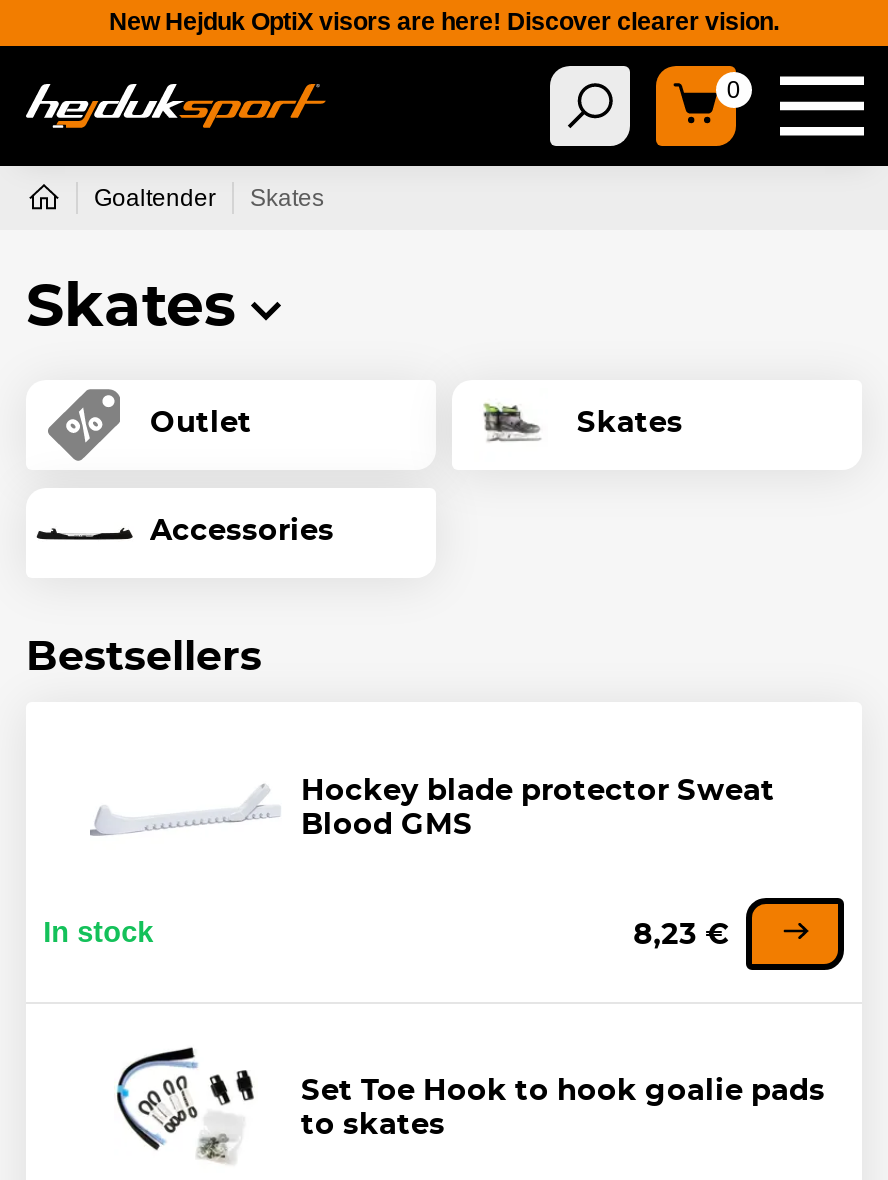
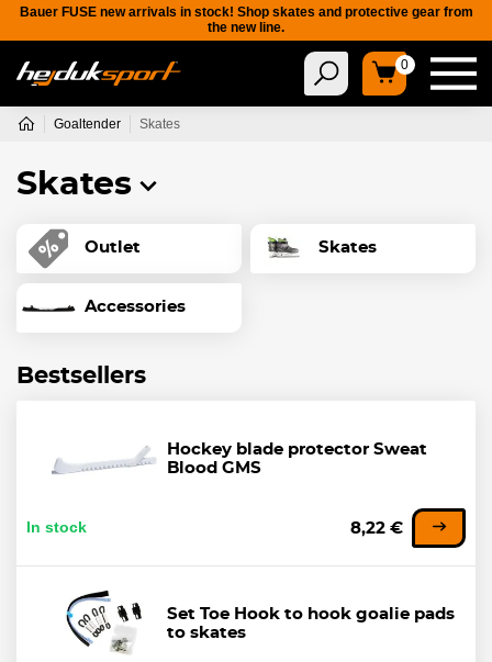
[109,9,779,37] New Hejduk OptiX visors are here! Discover clearer vision. -> [19,5,473,35] Bauer FUSE new arrivals in stock! Shop skates and protective gear from | the new line.
[633,920,729,950] 8,23 € -> [350,520,403,537] 8,22 €

